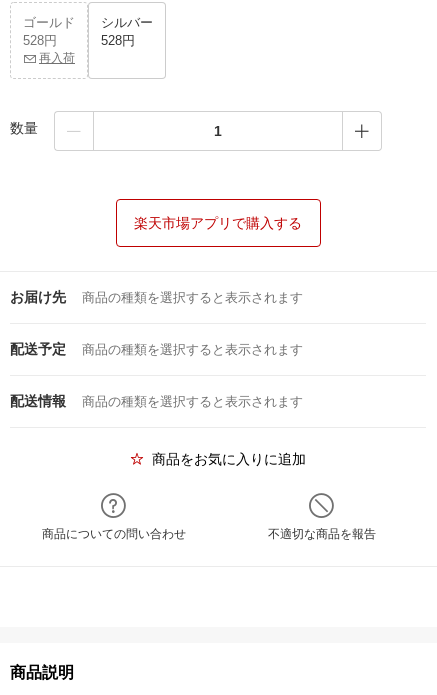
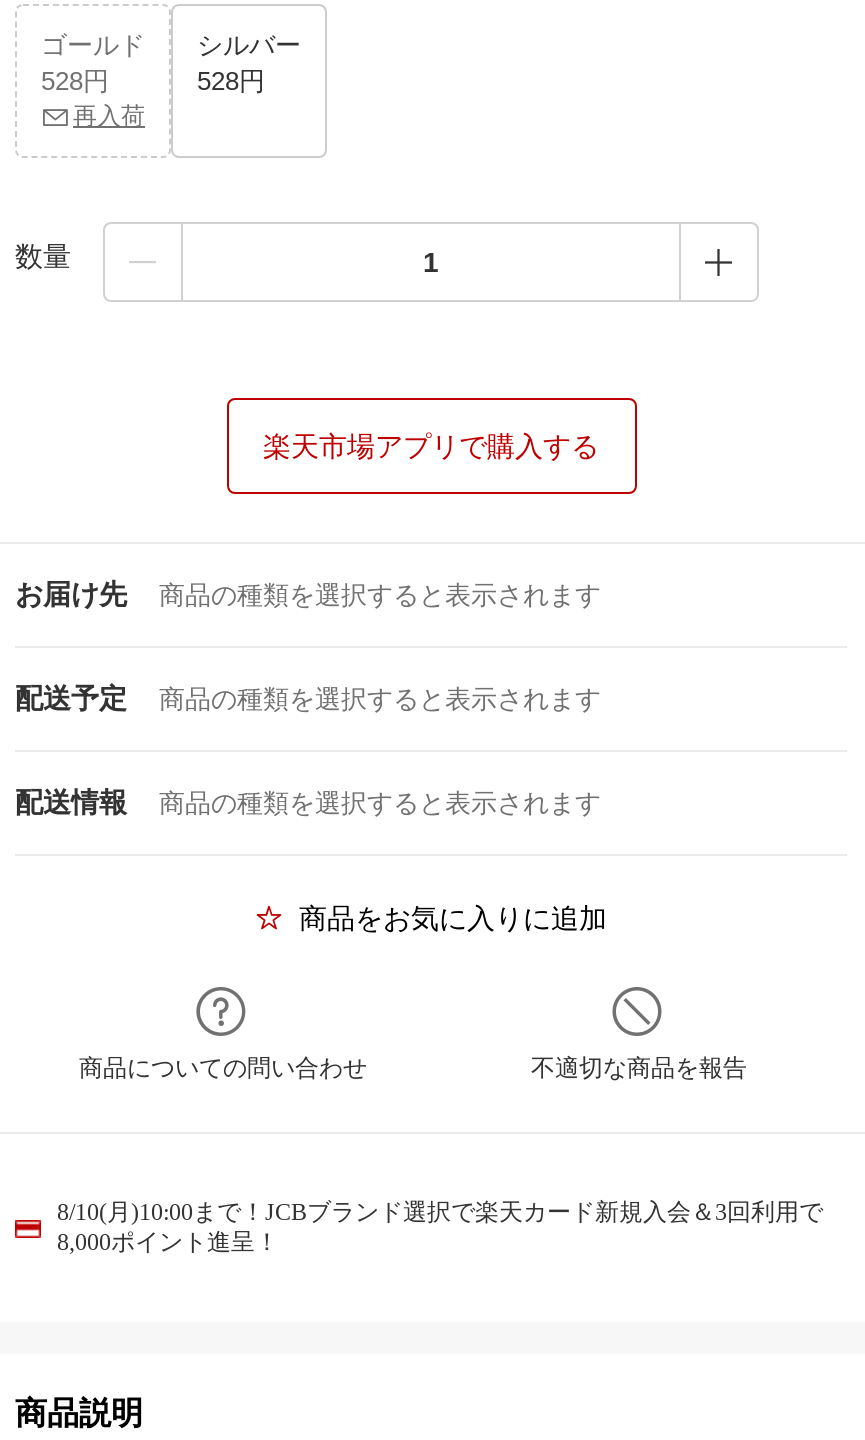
none -> [57,1198,823,1256] 8/10(月)10:00まで！JCBブランド選択で楽天カード新規入会＆3回利用で | 8,000ポイント進呈！

